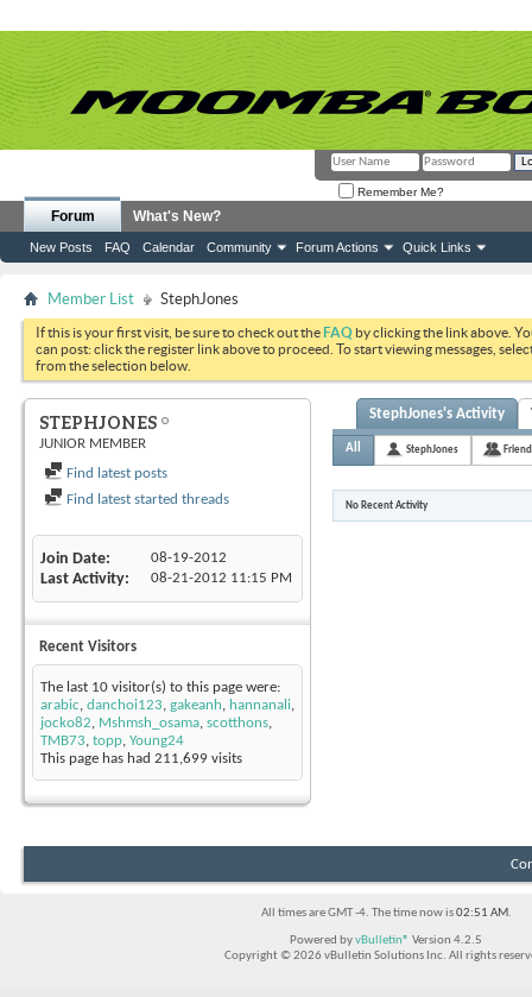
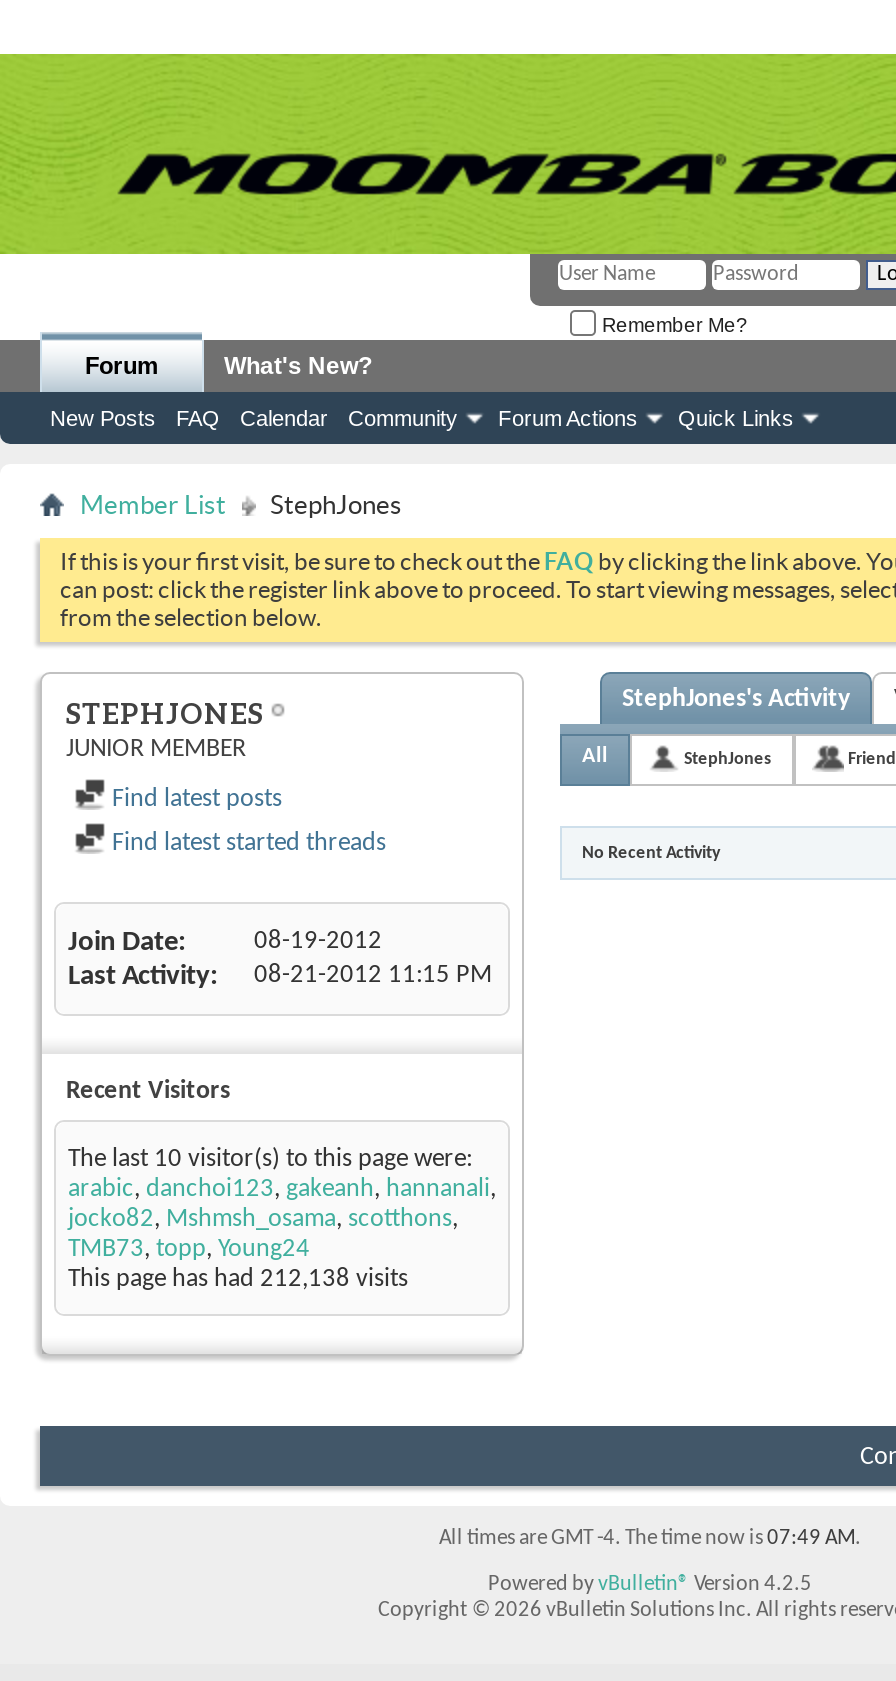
[40,751,242,767] This page has had 211,699 visits -> [68,1267,408,1293] This page has had 212,138 visits
[261,907,511,920] All times are GMT -4. The time now is 02:51 AM. -> [439,1529,861,1551] All times are GMT -4. The time now is 07:49 AM.

